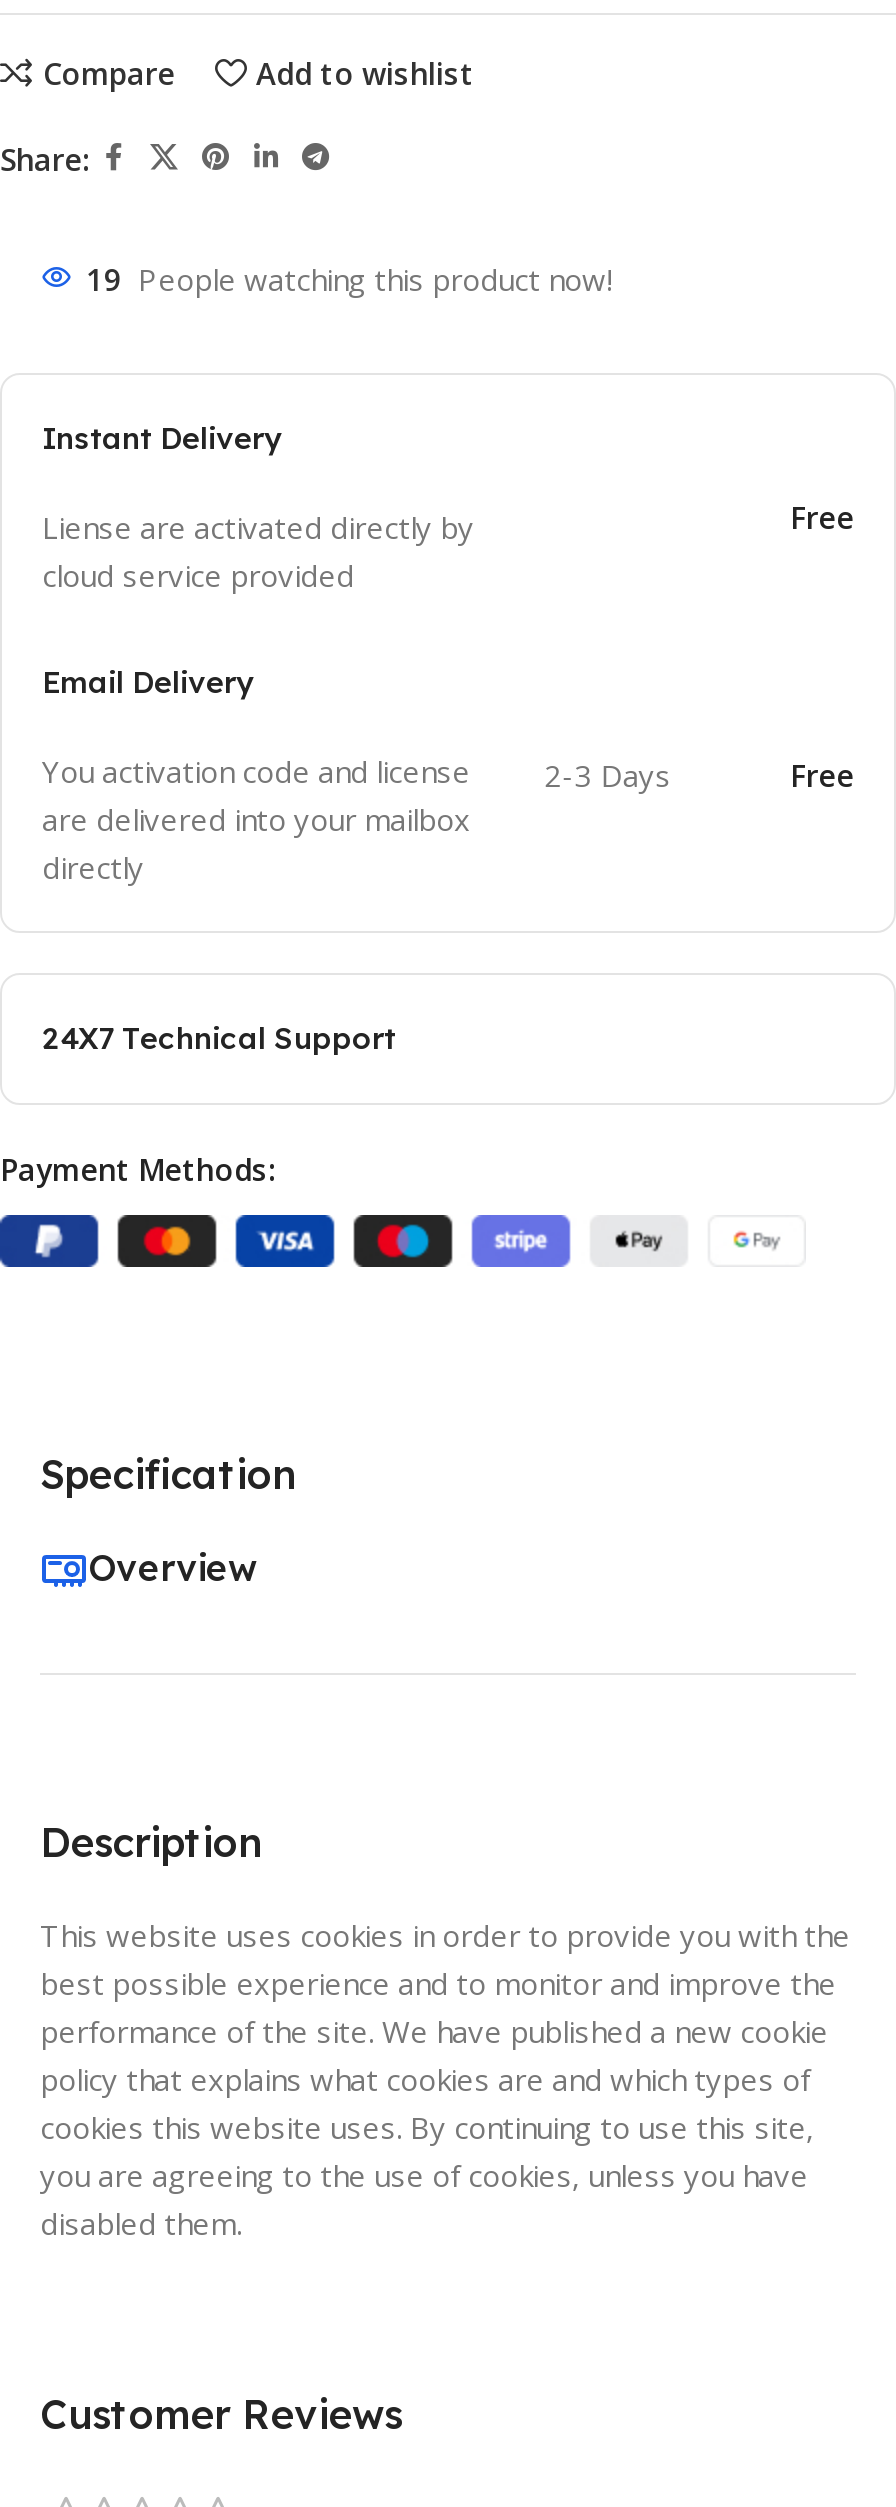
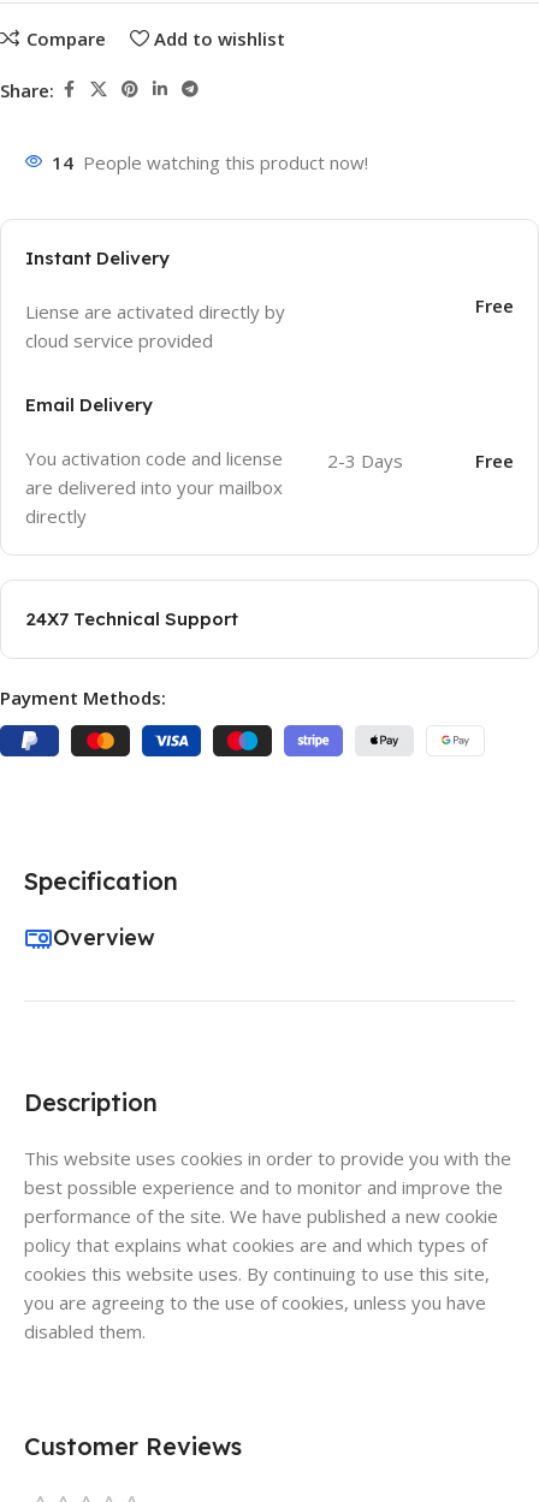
[86,259,612,299] 19 People watching this product now! -> [52,150,368,174] 14 People watching this product now!

